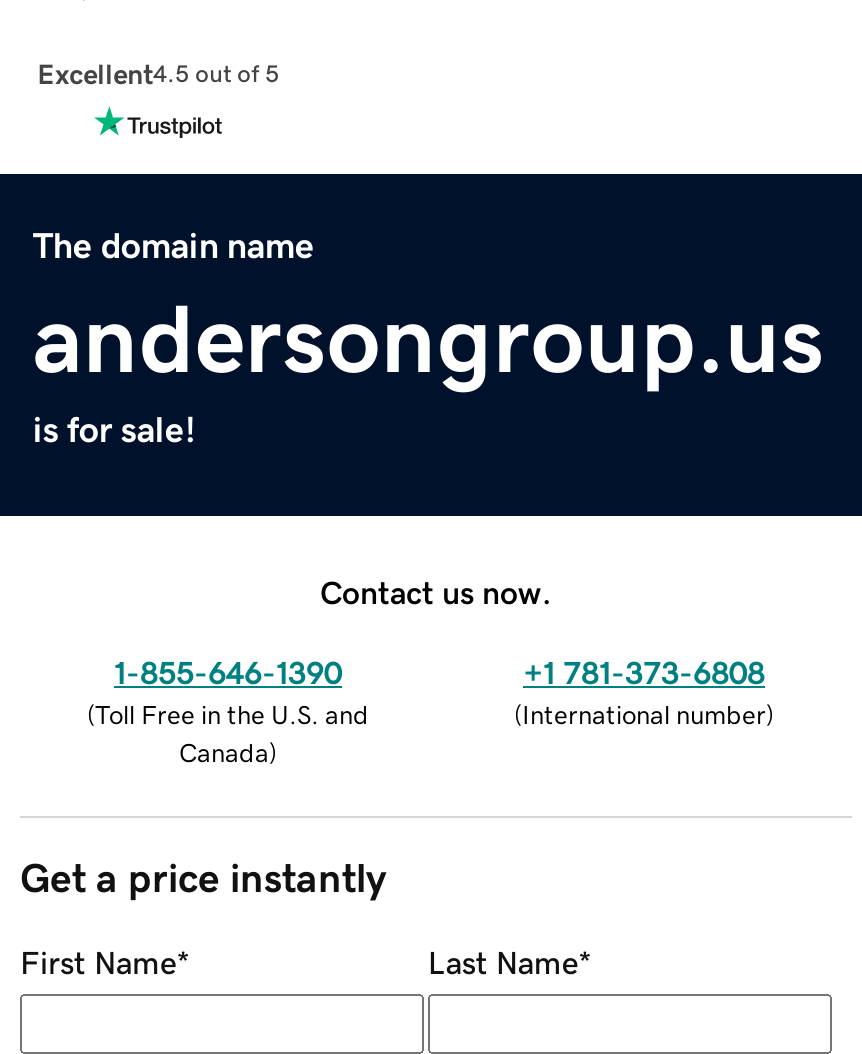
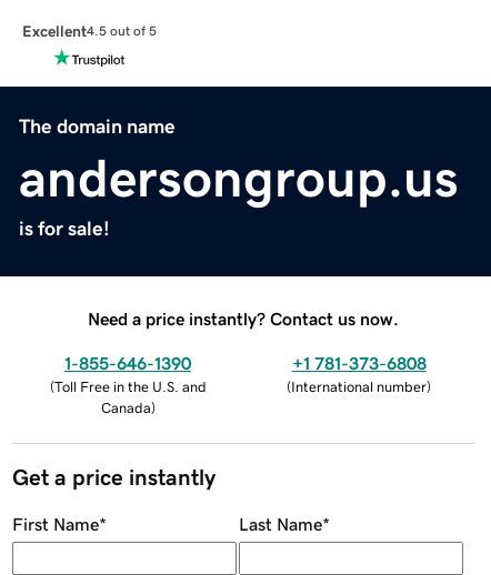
[320,575,552,607] Contact us now. -> [88,309,399,327] Need a price instantly? Contact us now.

